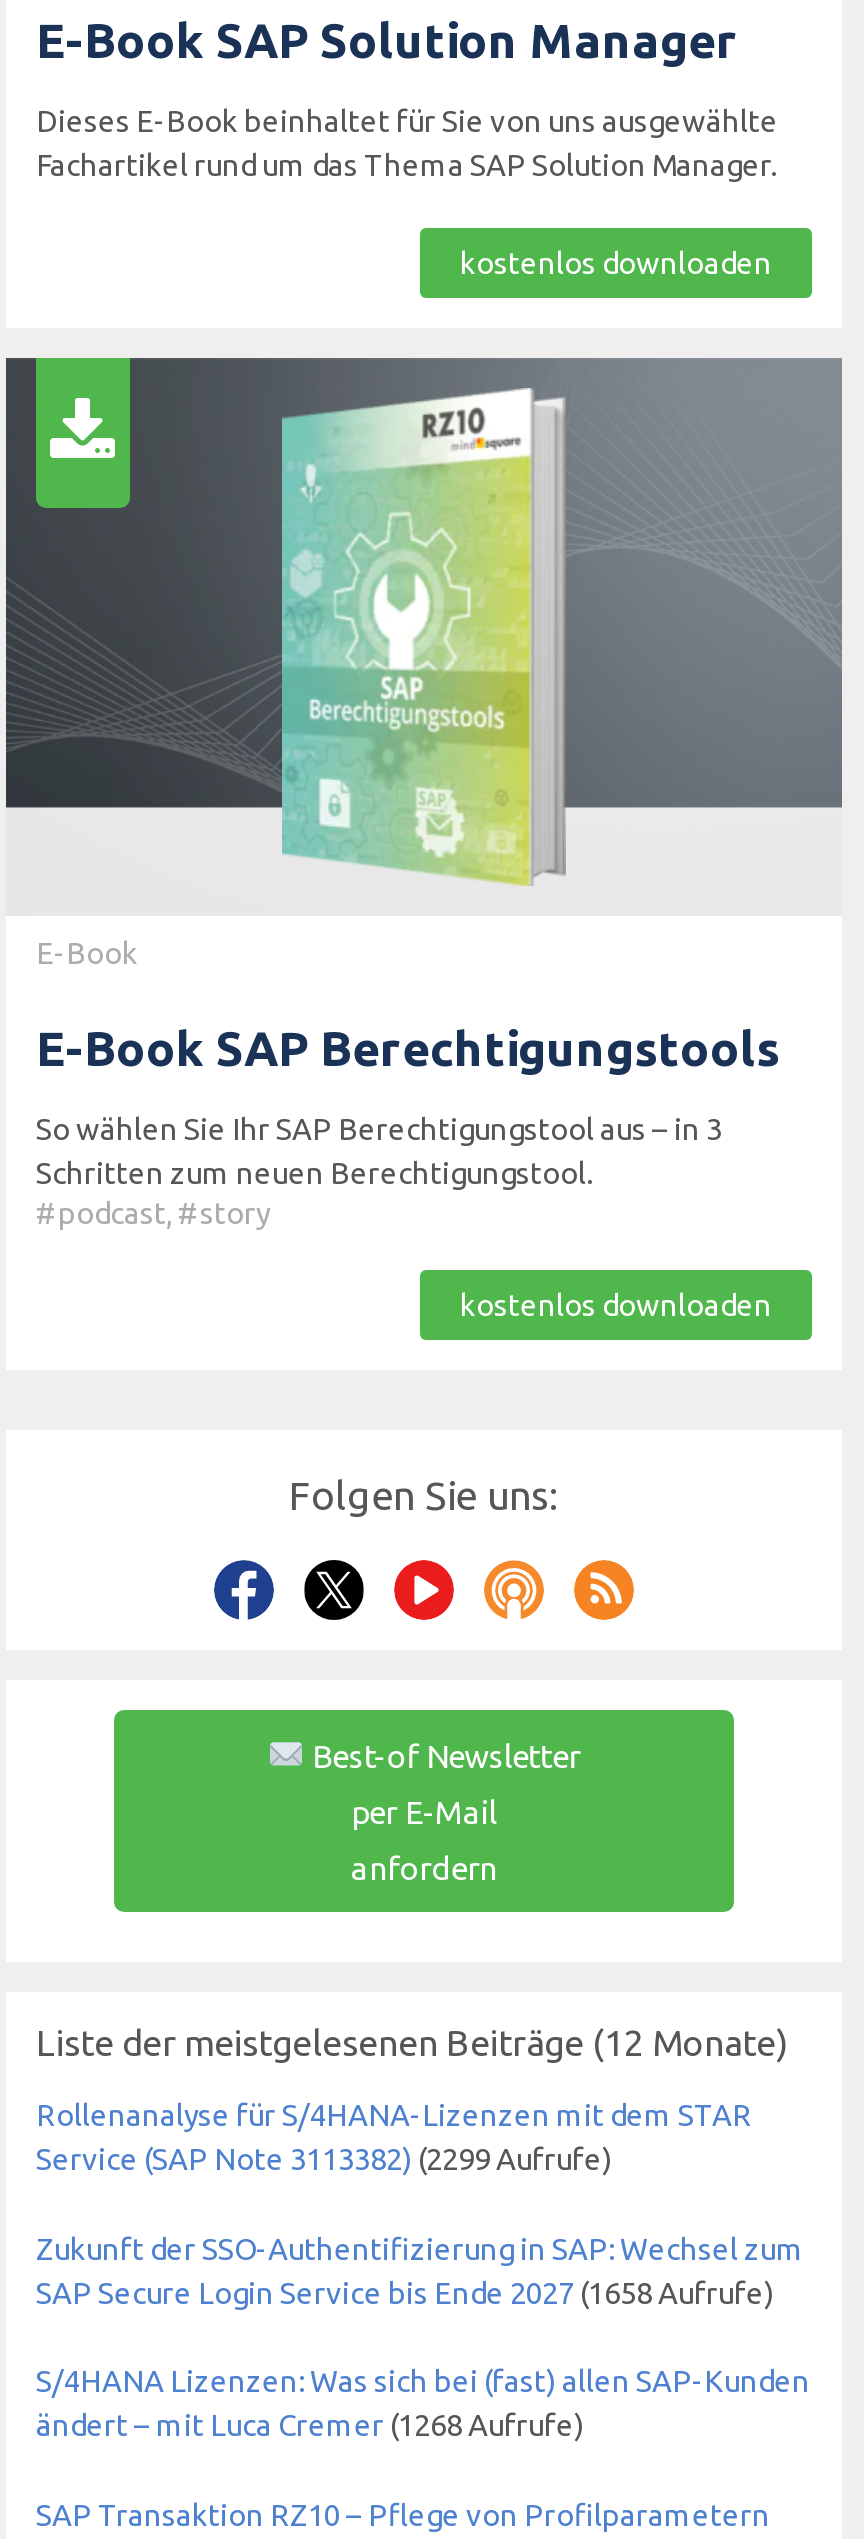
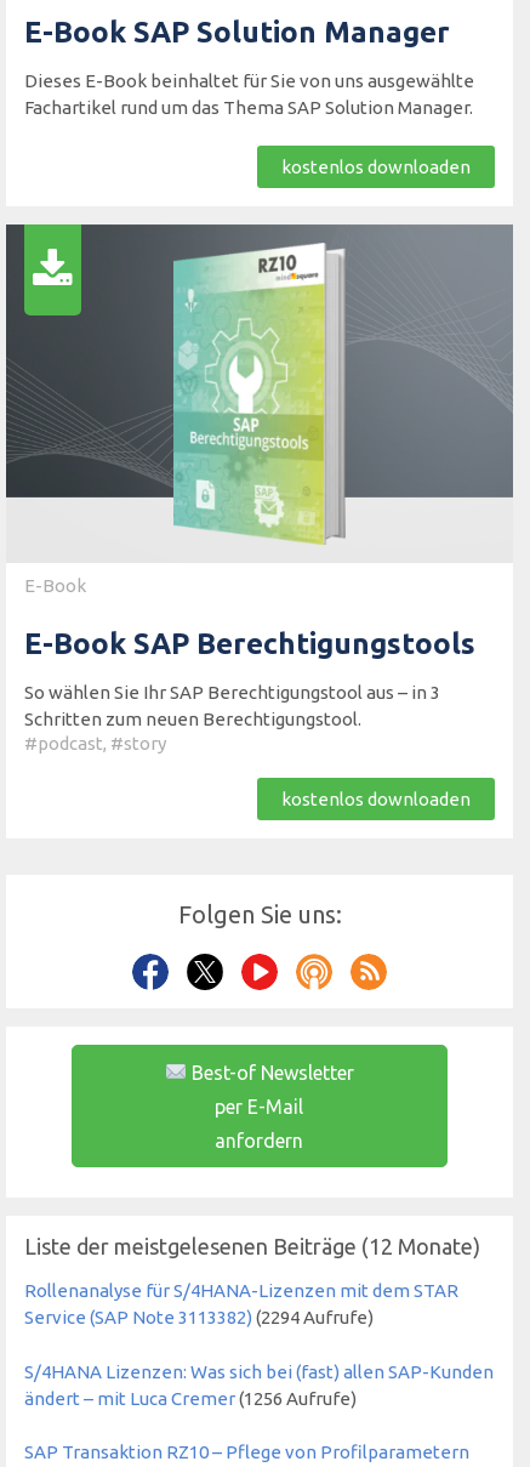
[36,2143,804,2310] Service (SAP Note 3113382) (2299 Aufrufe) | Zukunft der SSO-Authentifizierung in SAP: Wechsel zum | SAP Secure Login Service bis Ende 2027 (1658 Aufrufe) -> [24,1307,374,1328] Service (SAP Note 3113382) (2294 Aufrufe)
[36,2409,584,2443] ändert – mit Luca Cremer (1268 Aufrufe) -> [24,1388,357,1409] ändert – mit Luca Cremer (1256 Aufrufe)

